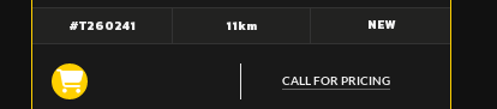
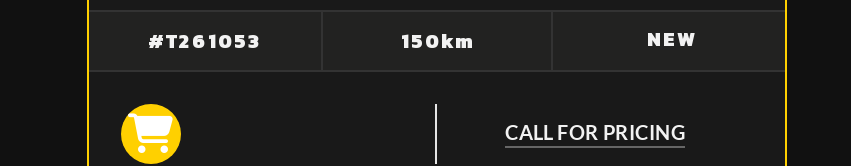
[68,17,257,35] #T260241 | 11km -> [148,27,473,57] #T261053 | 150km

